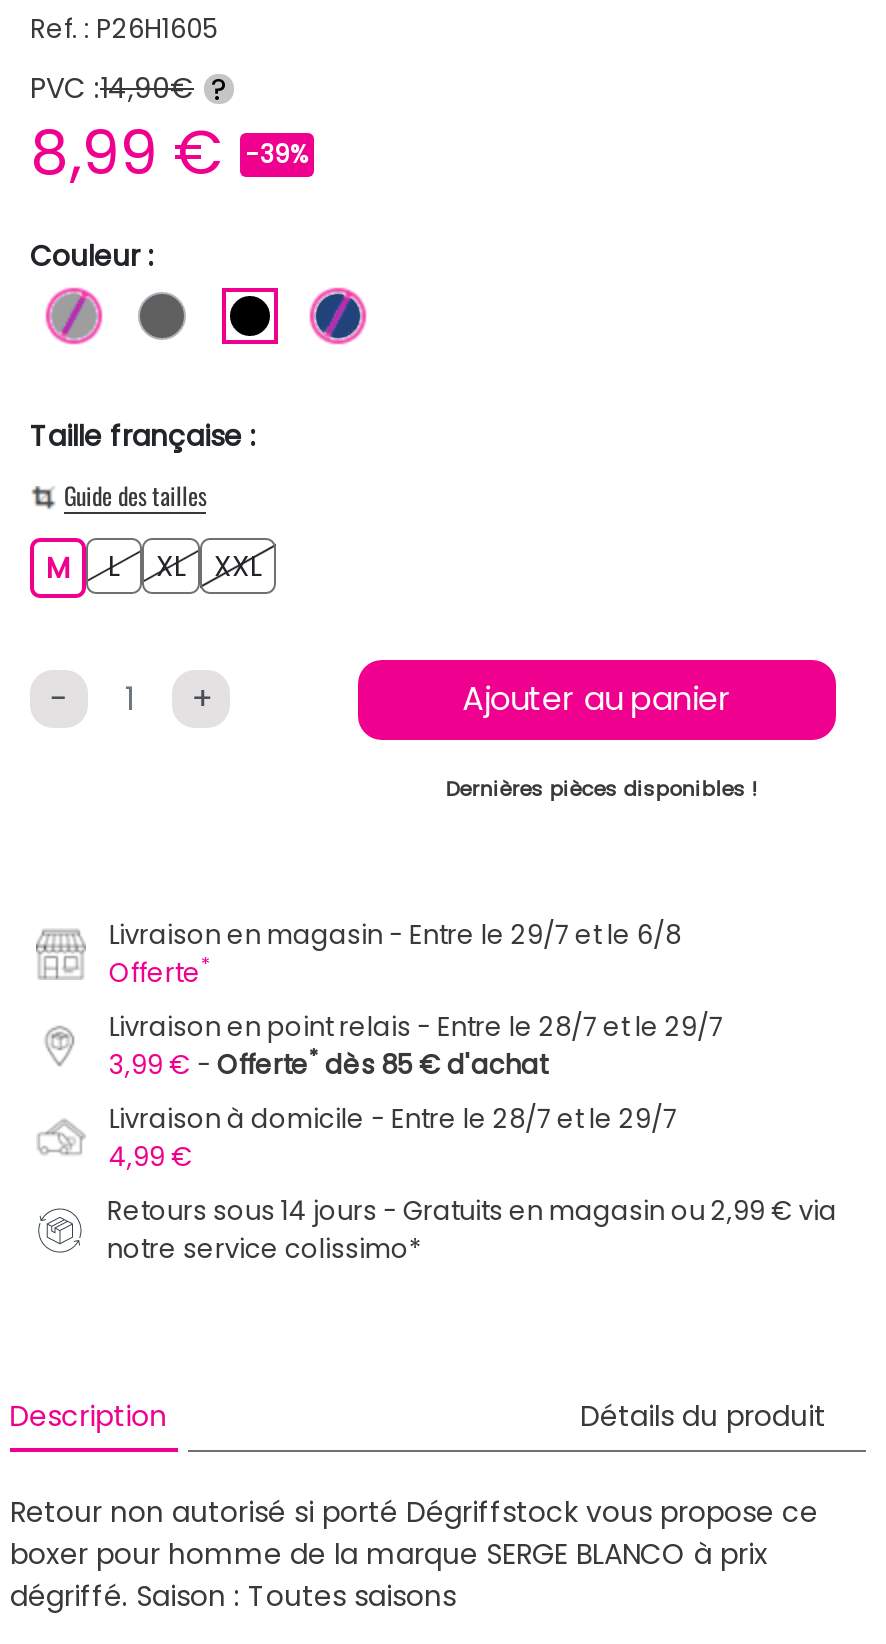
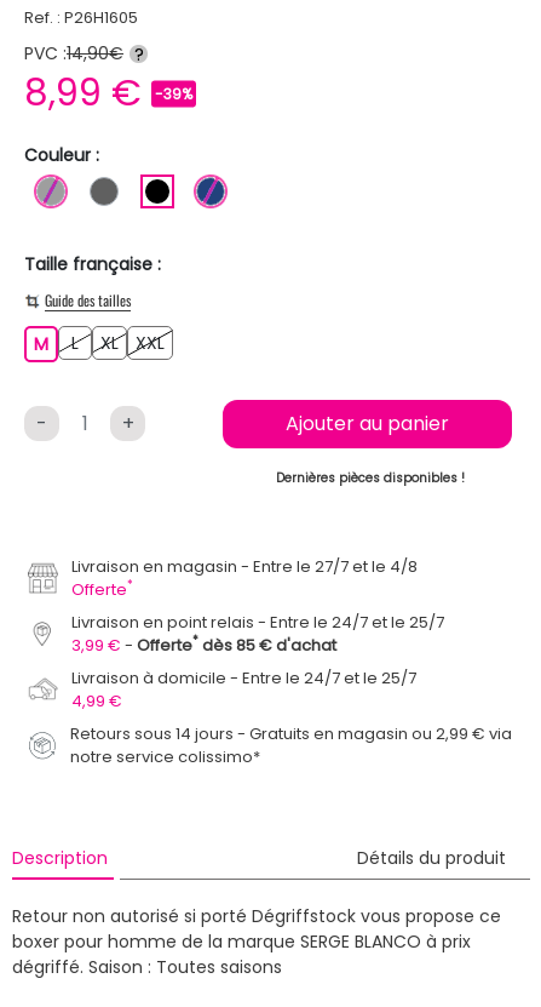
[109,916,681,954] Livraison en magasin Entre le 29/7 et le 6/8 -> [72,555,418,578] Livraison en magasin Entre le 27/7 et le 4/8
[109,1008,723,1046] Livraison en point relais Entre le 28/7 et le 29/7 -> [72,611,445,634] Livraison en point relais Entre le 24/7 et le 25/7
[109,1100,677,1138] Livraison à domicile Entre le 28/7 et le 29/7 -> [72,666,417,689] Livraison à domicile Entre le 24/7 et le 25/7

